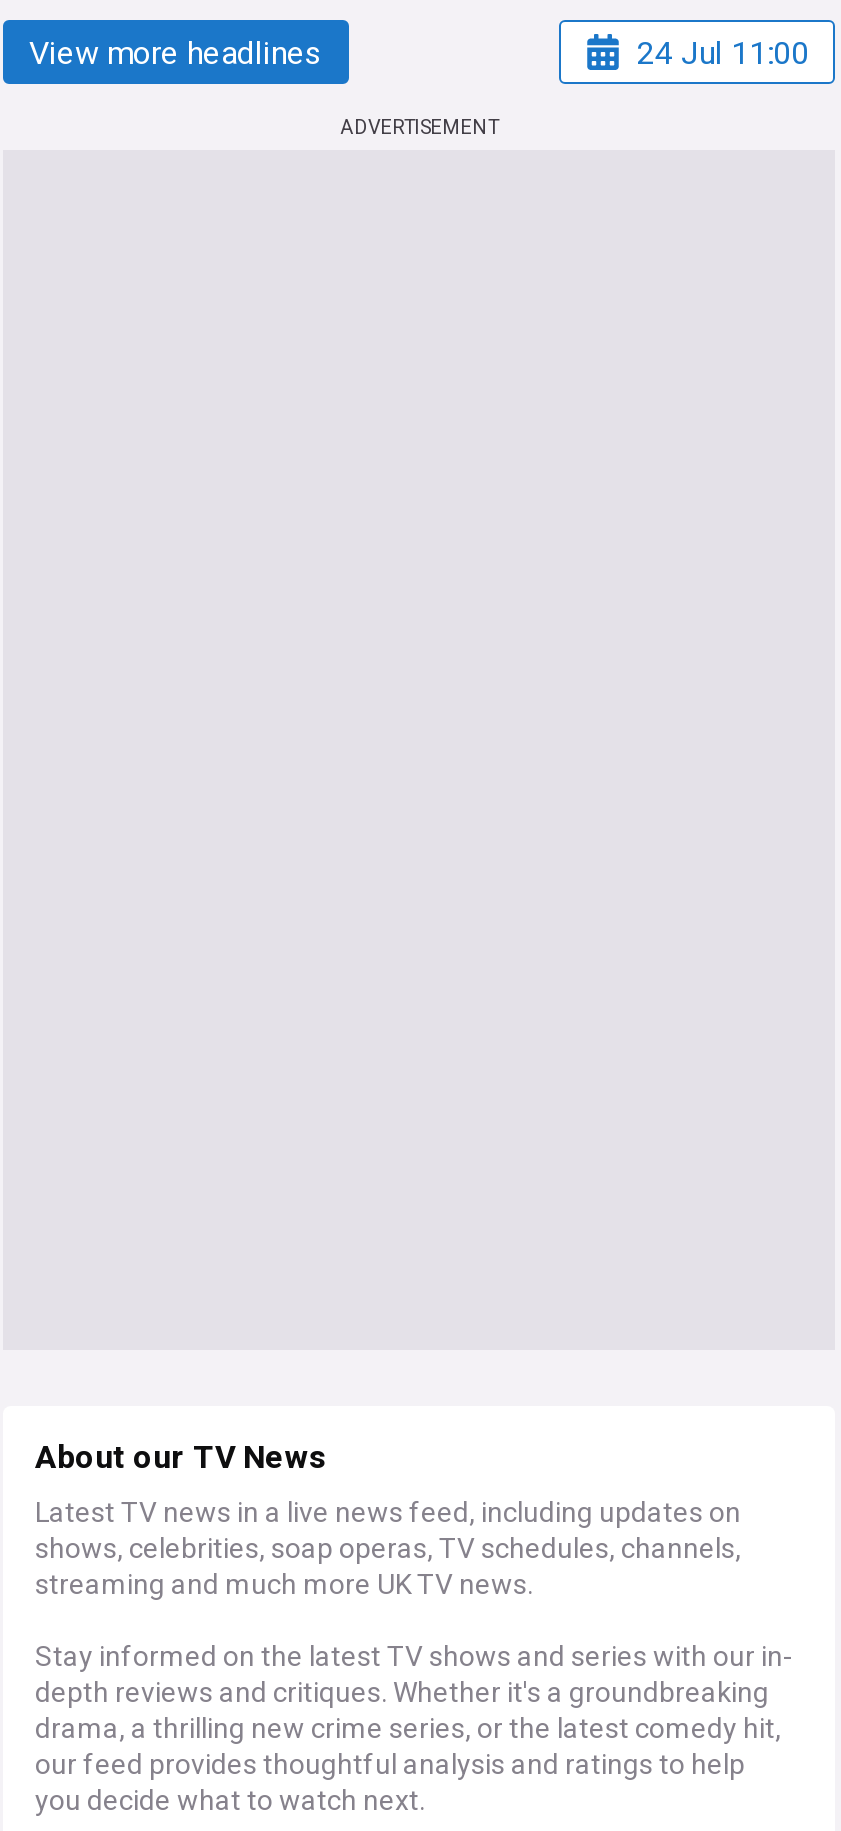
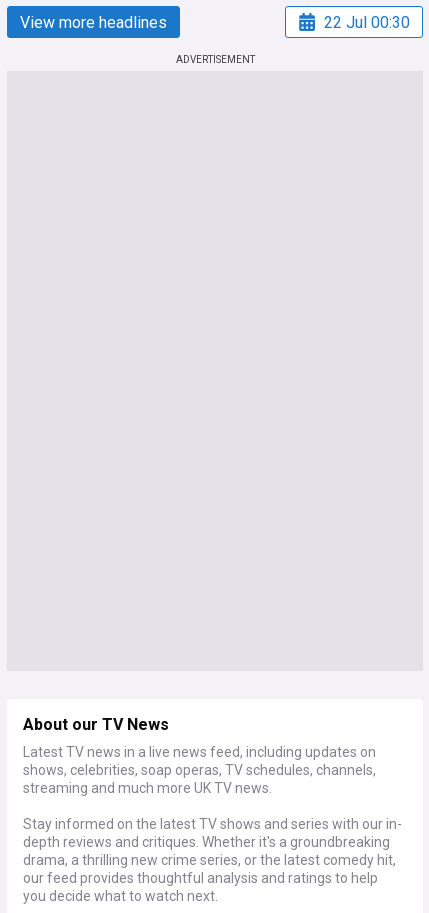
[637,33,809,71] 24 Jul 11:00 -> [324,12,410,31] 22 Jul 00:30

